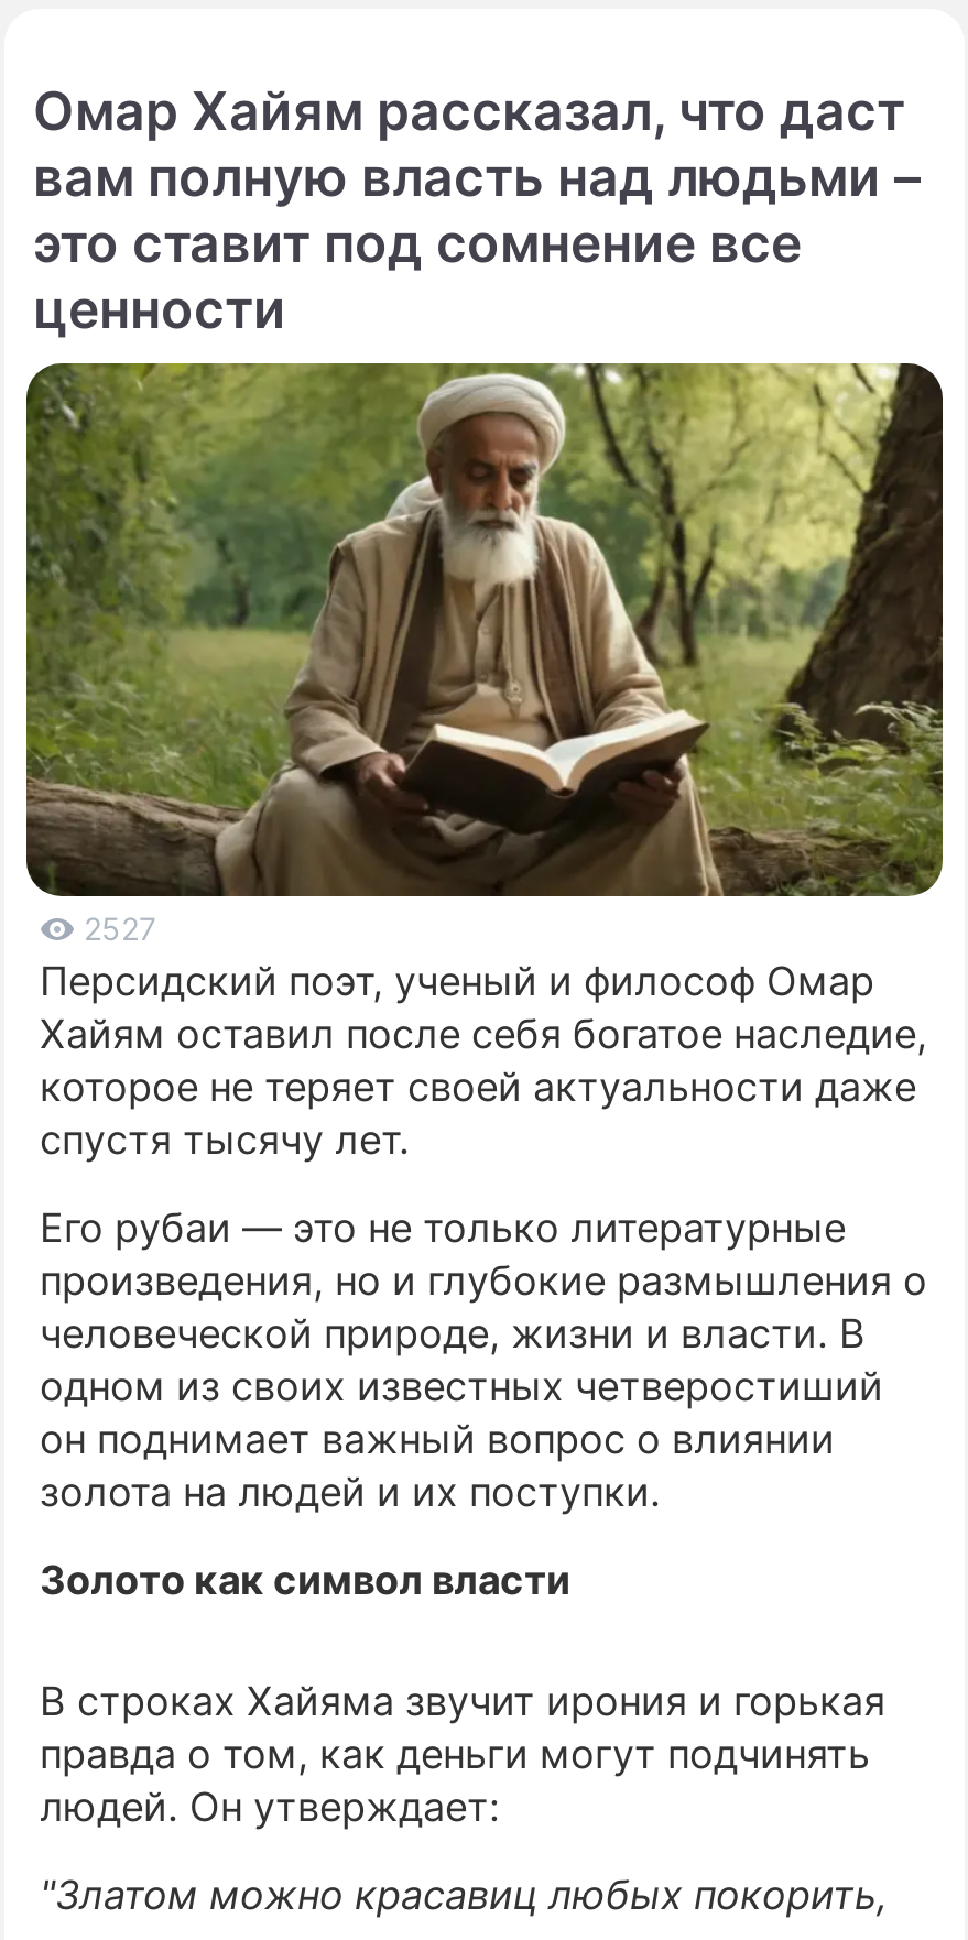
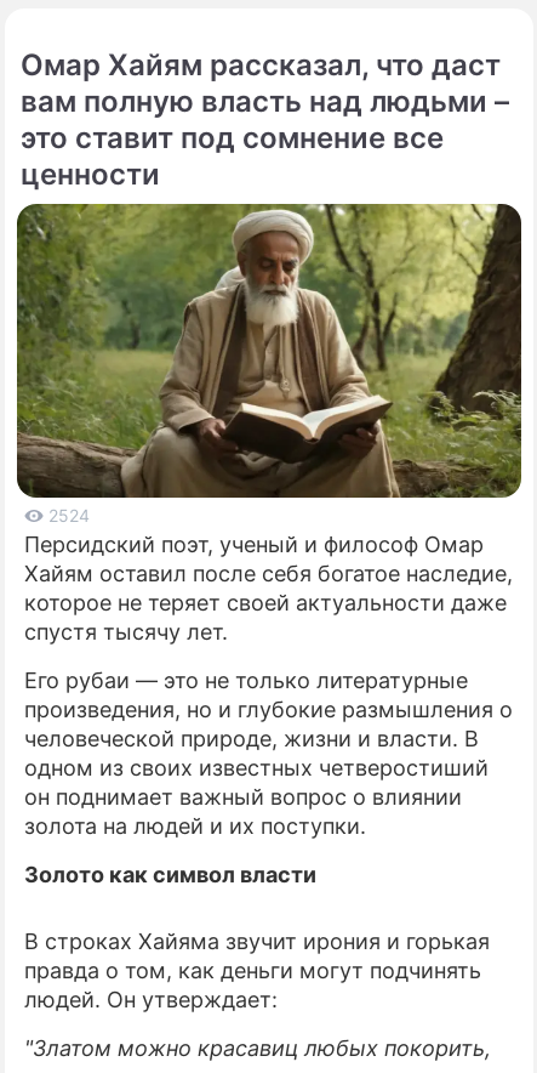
[84,910,156,948] 2527 -> [48,505,90,526] 2524

